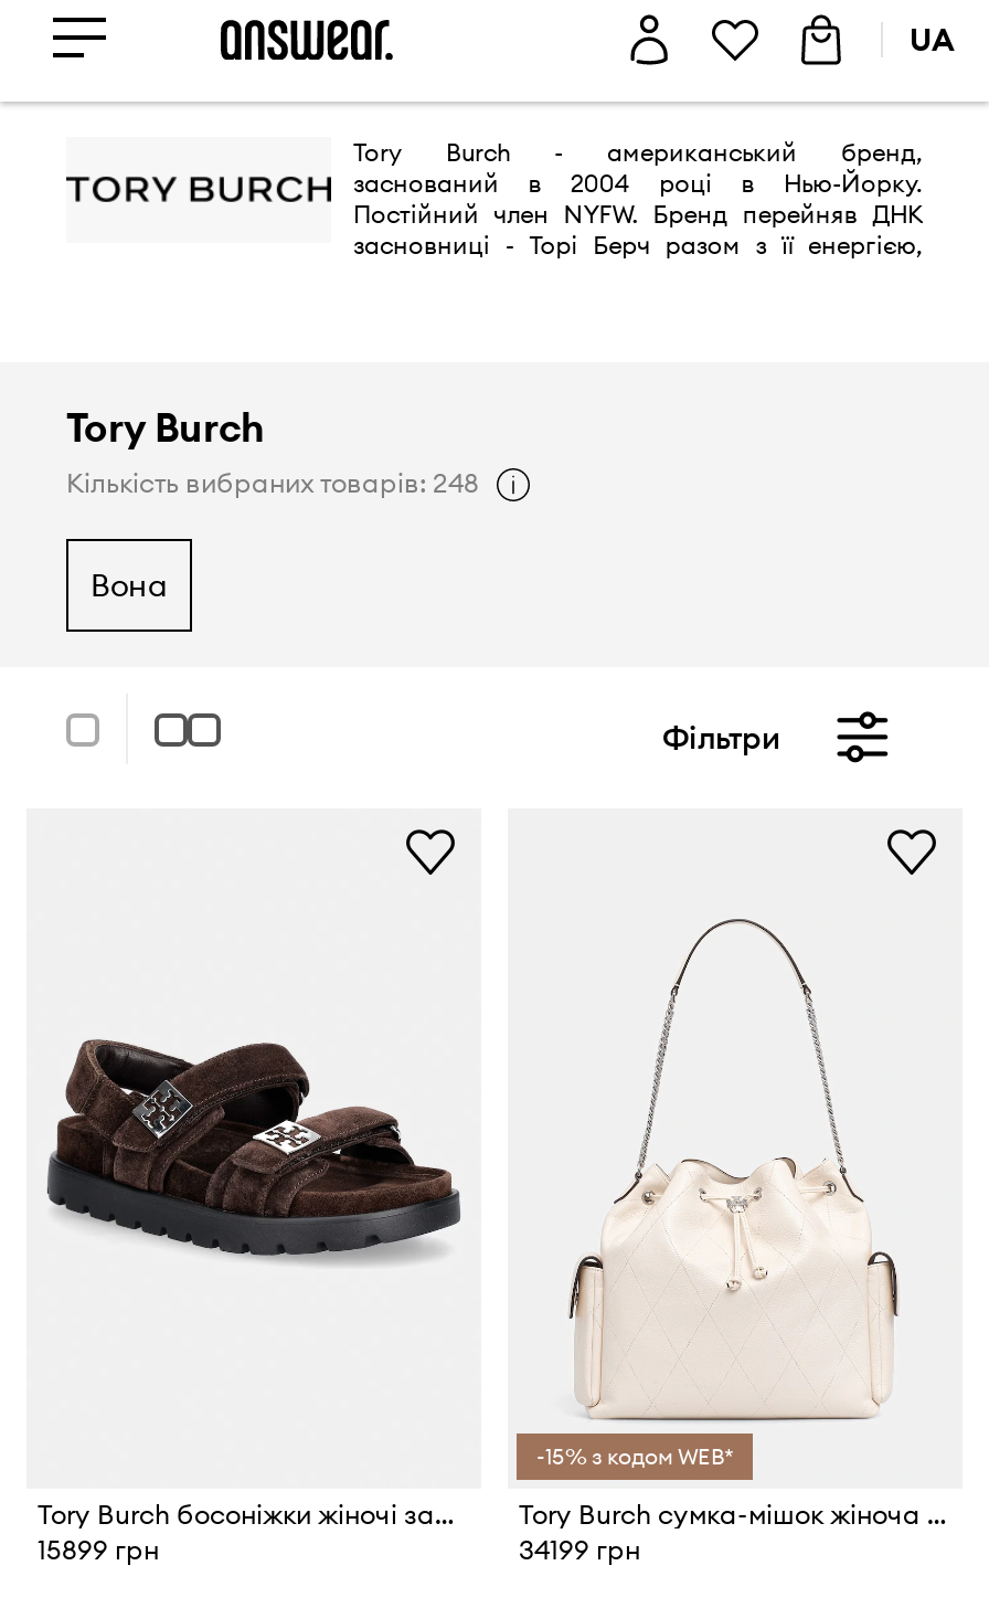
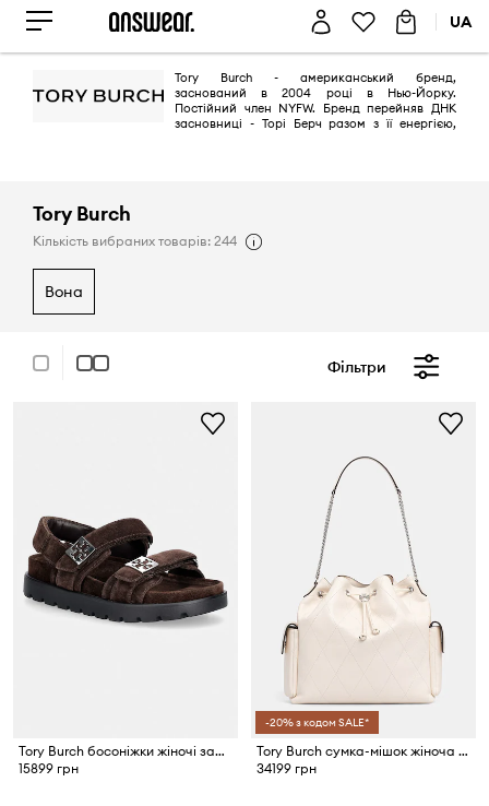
[66,466,479,499] Кількість вибраних товарів: 248 -> [33,233,237,249] Кількість вибраних товарів: 244
[536,1442,733,1471] -15% з кодом WEB* -> [265,715,369,730] -20% з кодом SALE*

